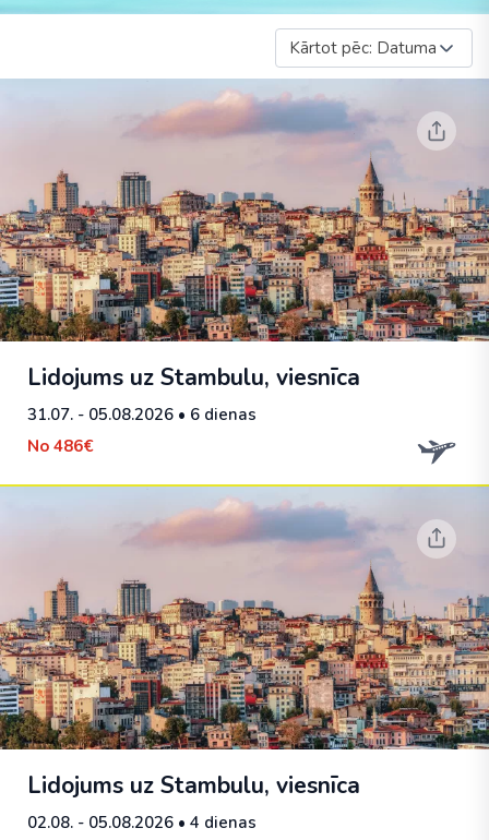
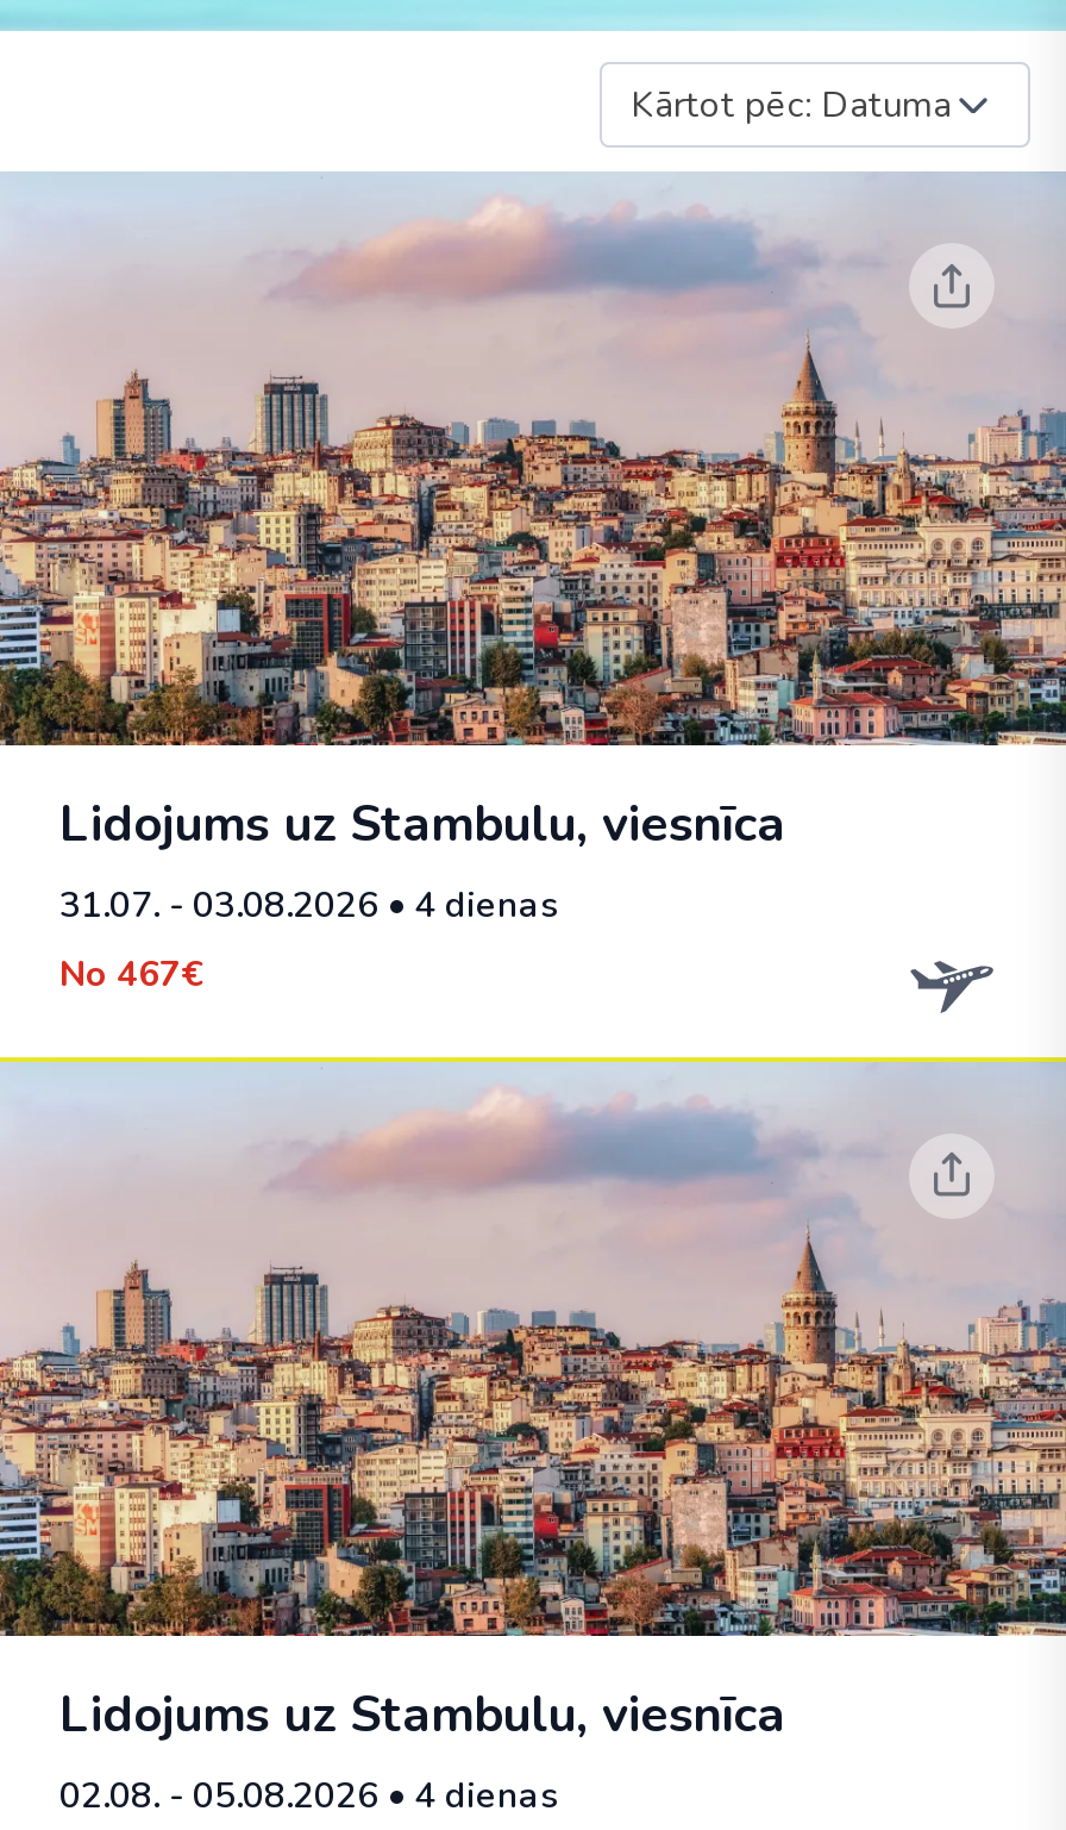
[27,403,257,425] 31.07. - 05.08.2026 • 6 dienas -> [59,881,559,928] 31.07. - 03.08.2026 • 4 dienas
[27,435,94,457] No 486€ -> [59,950,205,997] No 467€

